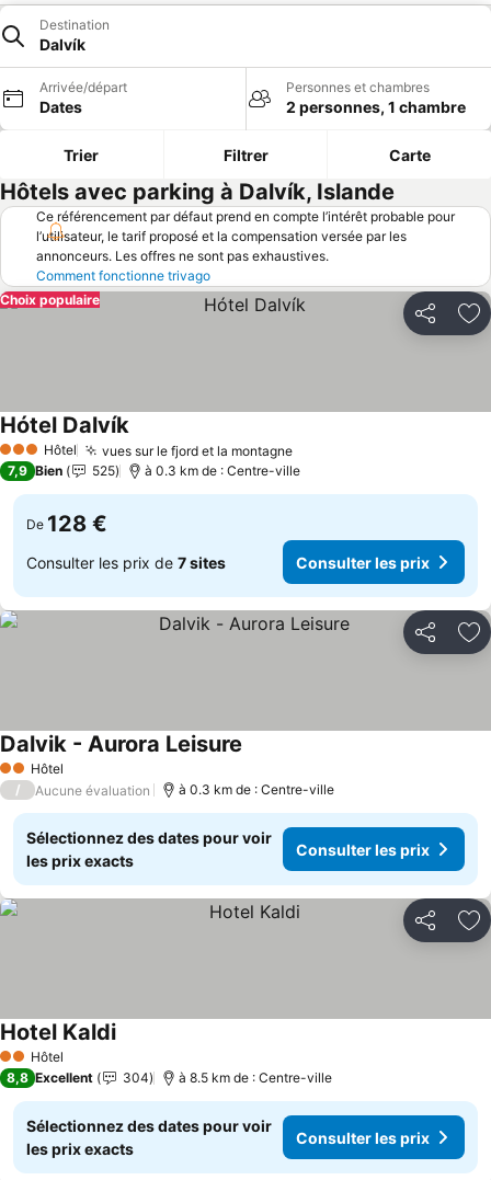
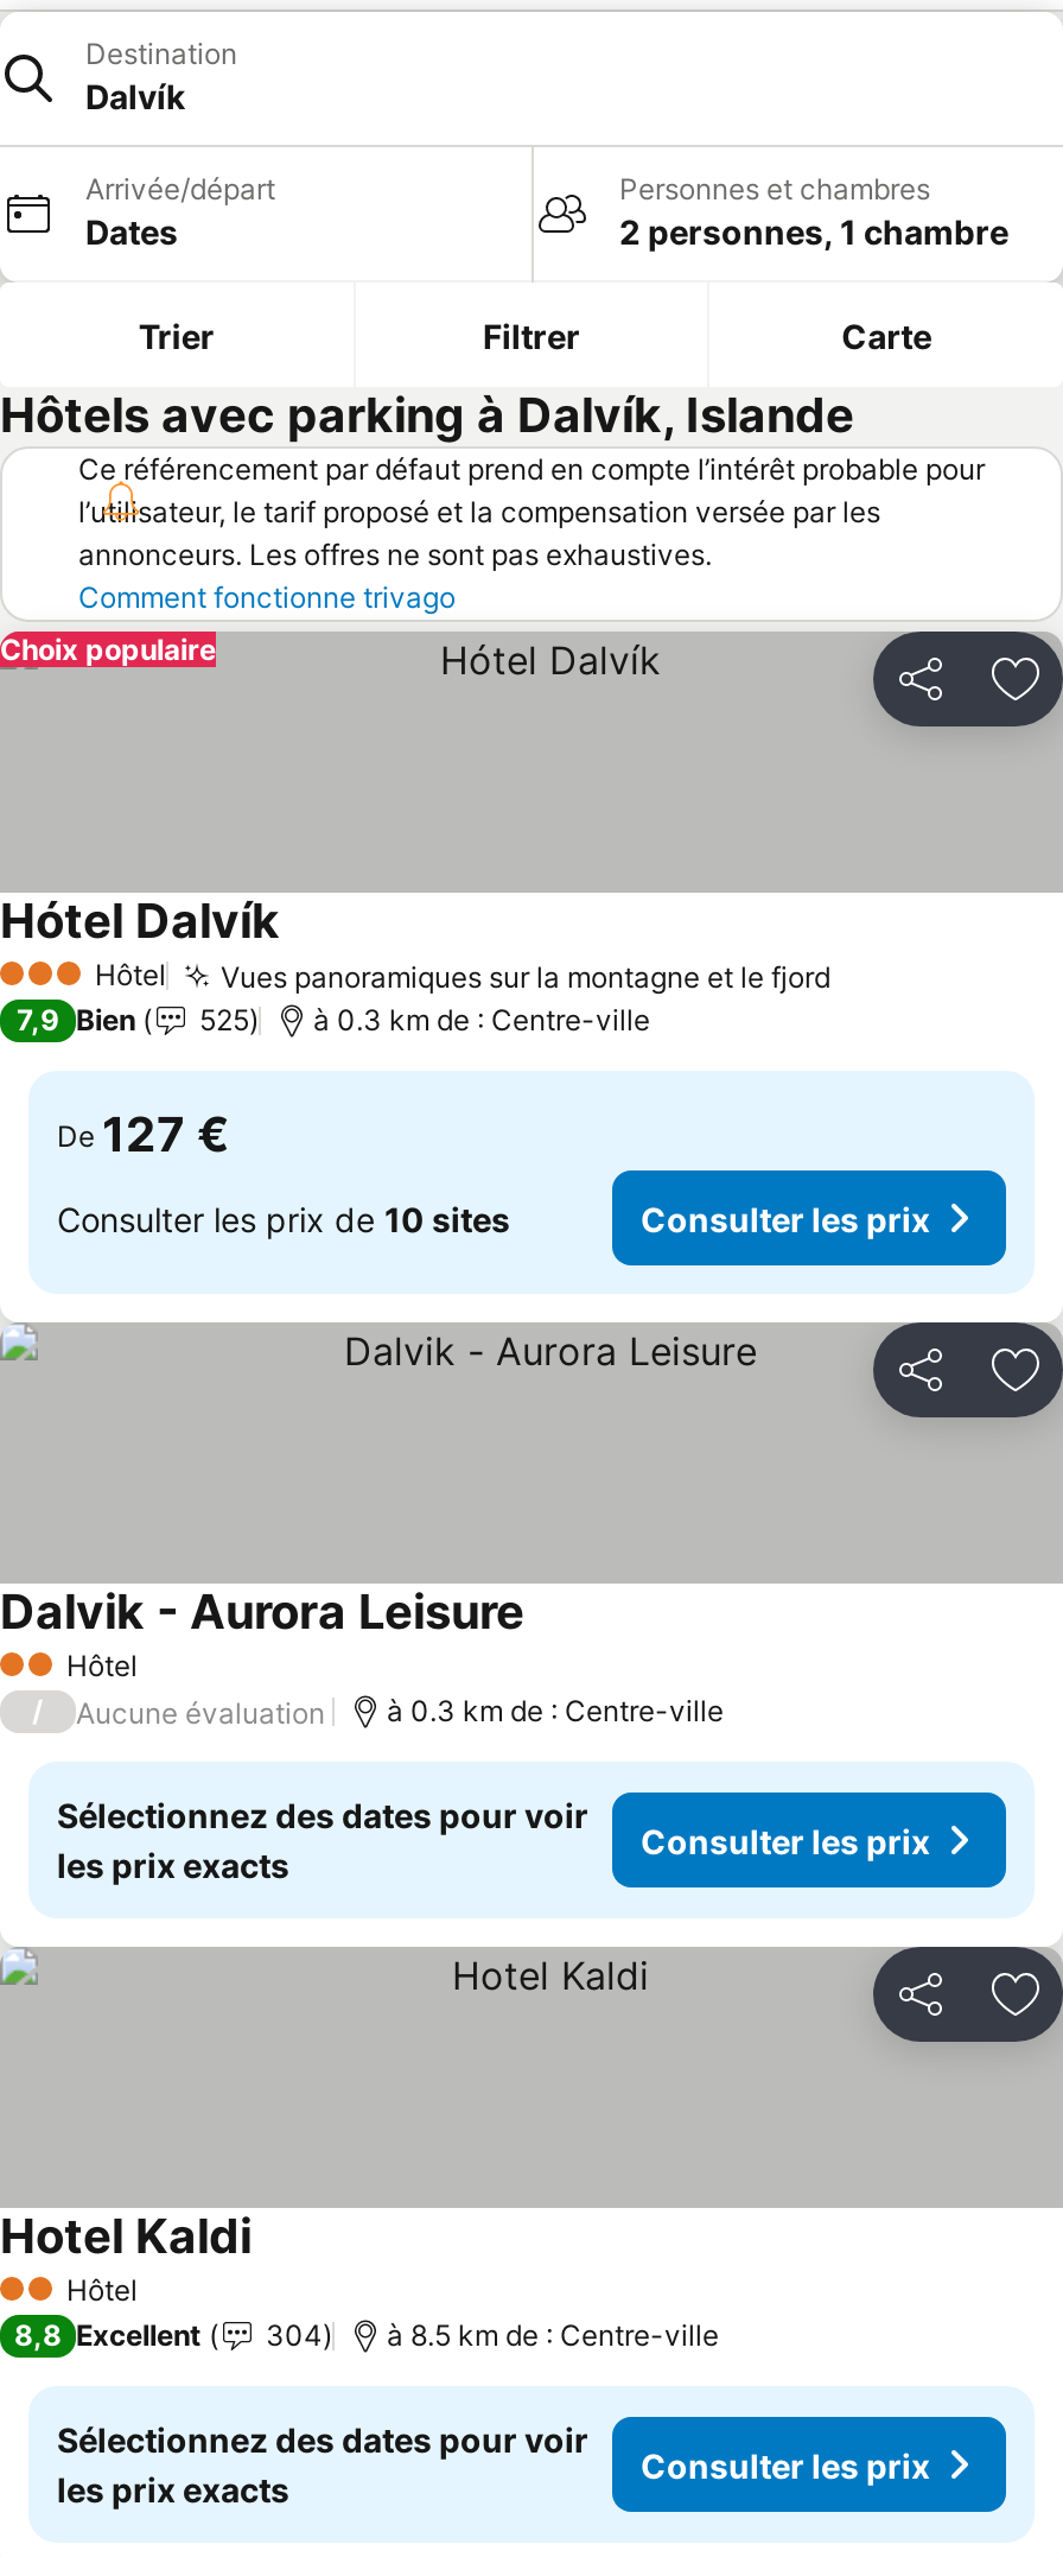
[102,442,293,459] vues sur le fjord et la montagne -> [221,958,830,994] Vues panoramiques sur la montagne et le fjord
[26,511,107,537] De 128 € -> [57,1106,230,1163] De 127 €
[26,553,226,571] Consulter les prix de 7 sites -> [57,1198,510,1238] Consulter les prix de 10 sites

